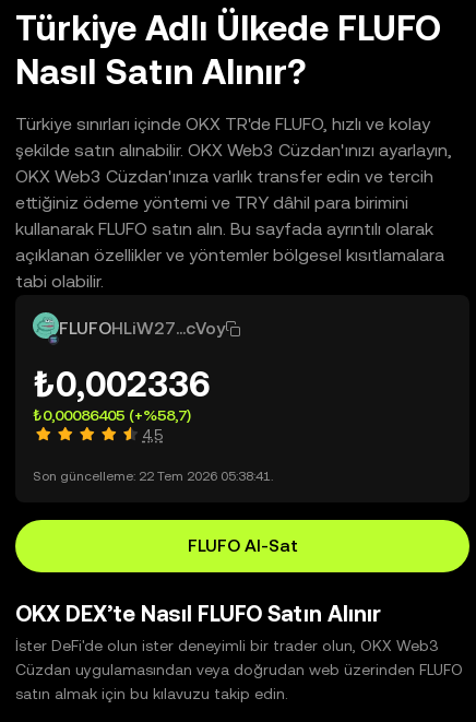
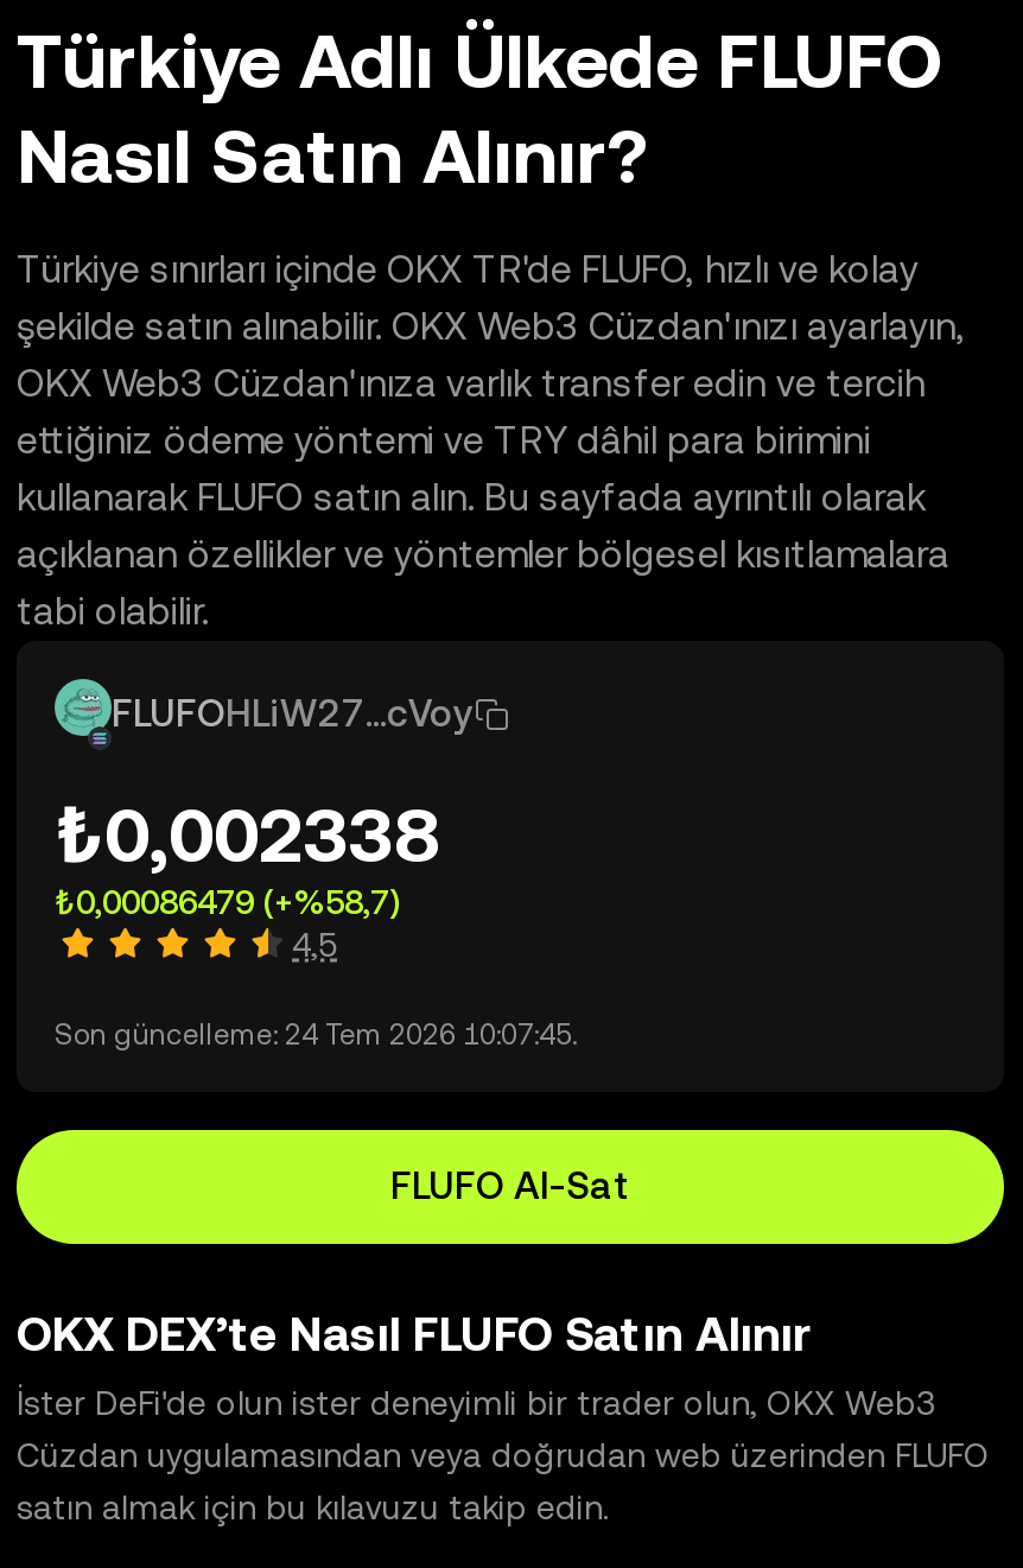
[33,364,210,404] ₺0,002336 -> [55,791,439,878] ₺0,002338
[33,406,191,424] ₺0,00086405 (+%58,7) -> [55,883,399,921] ₺0,00086479 (+%58,7)
[33,469,273,484] Son güncelleme: 22 Tem 2026 05:38:41. -> [55,1018,577,1052] Son güncelleme: 24 Tem 2026 10:07:45.

